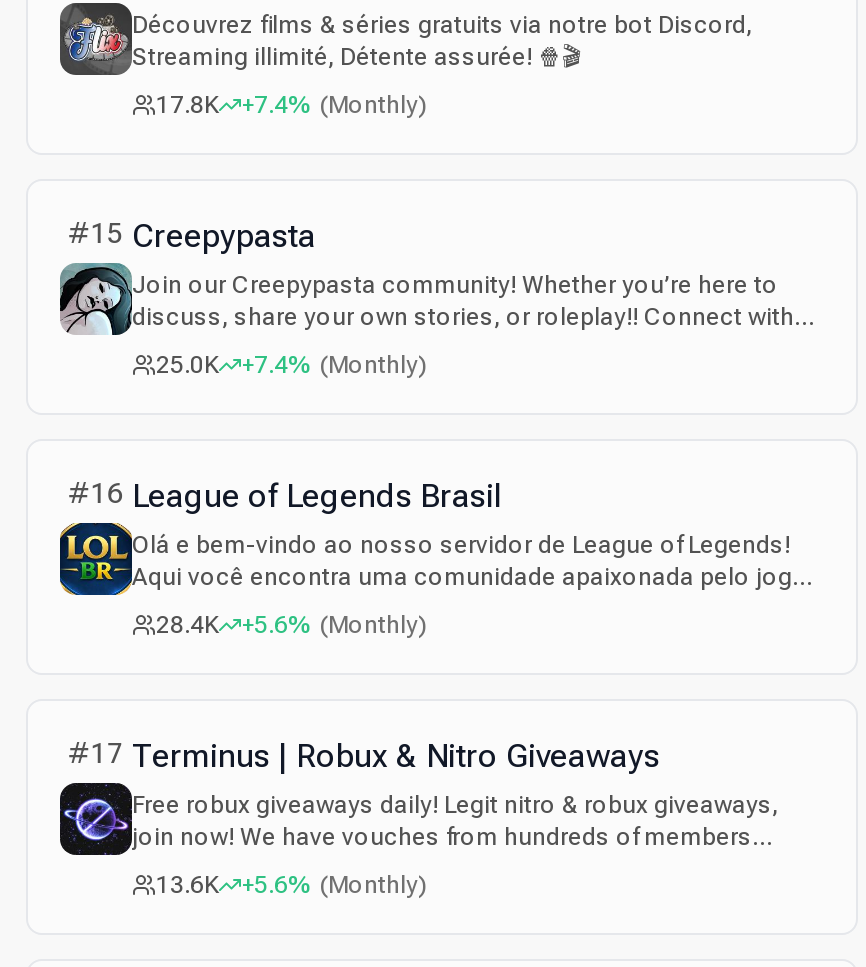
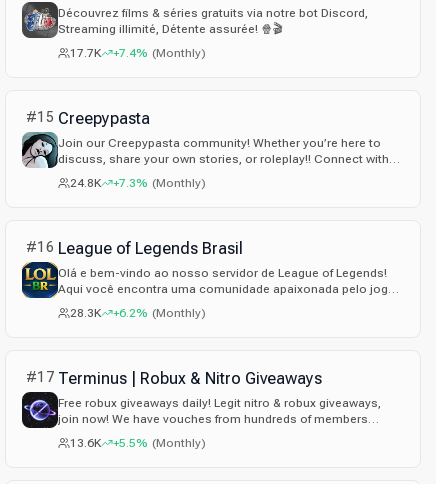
[156,91,428,119] 17.8K +7.4% (Monthly) -> [70,46,206,60] 17.7K +7.4% (Monthly)
[156,351,428,379] 25.0K | +7.4% (Monthly) -> [70,176,206,190] 24.8K | +7.3% (Monthly)
[156,611,428,639] 28.4K | +5.6% (Monthly) -> [70,306,206,320] 28.3K | +6.2% (Monthly)
[156,871,428,899] 13.6K +5.6% (Monthly) -> [70,436,206,450] 13.6K +5.5% (Monthly)

